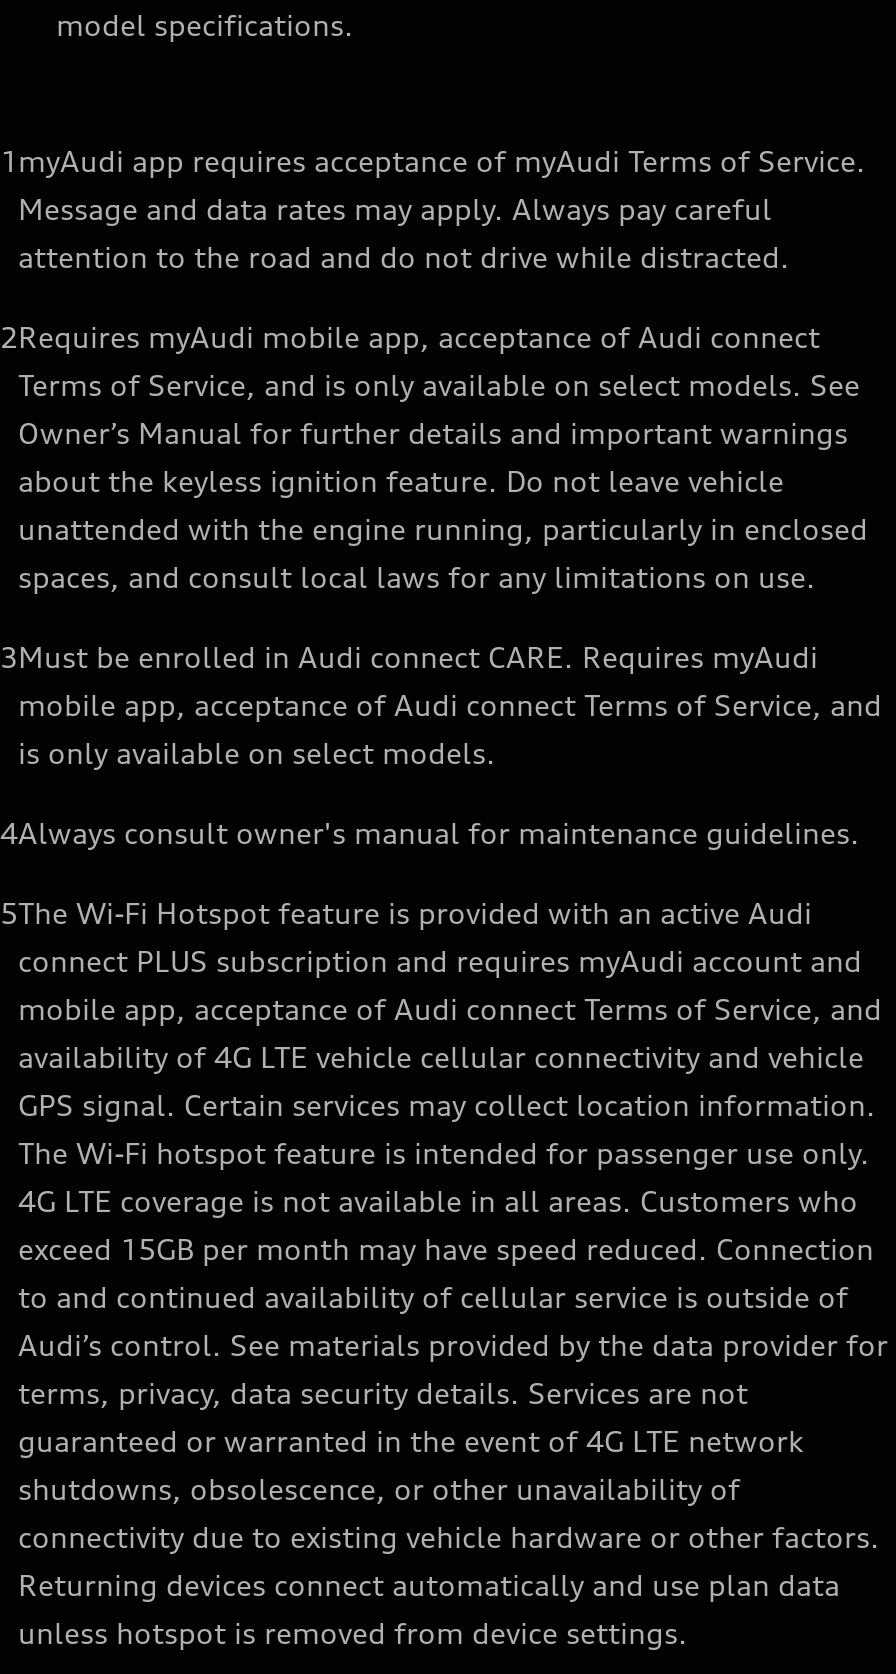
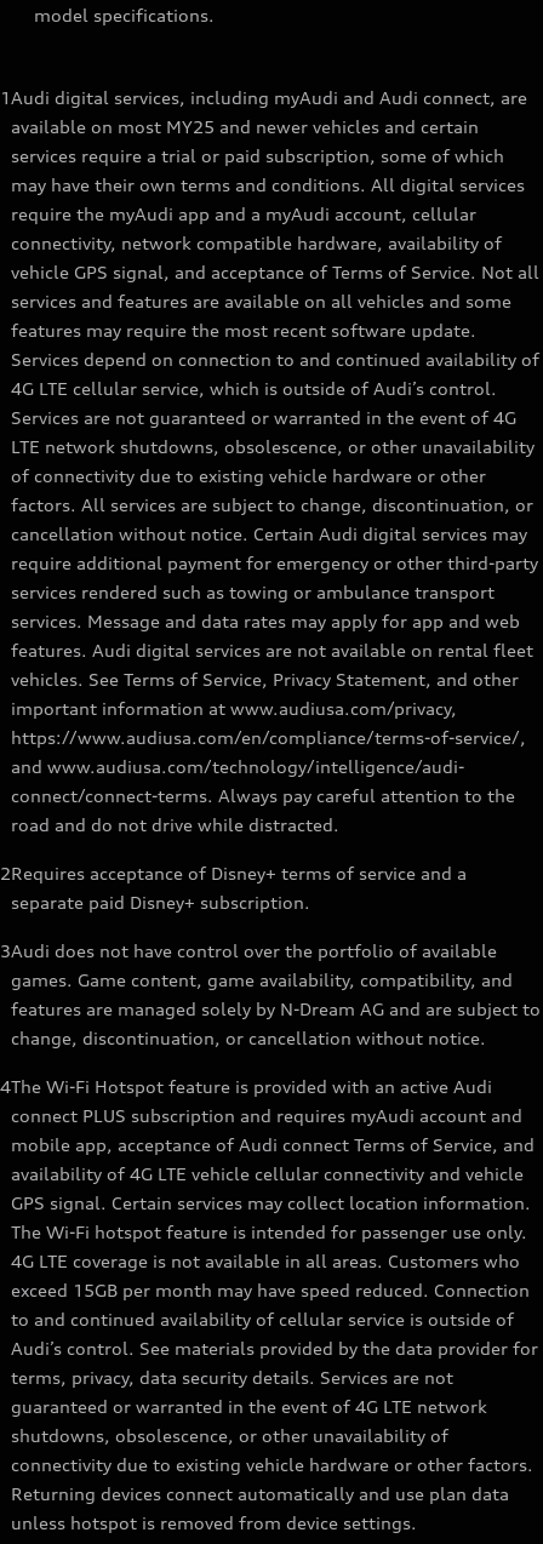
[0,144,882,930] 1 myAudi app requires acceptance of myAudi Terms of Service. | Message and data rates may apply. Always pay careful | attention to the road and do not drive while distracted. | 2 Requires myAudi mobile app, acceptance of Audi connect | Terms of Service, and is only available on select models. See | Owner’s Manual for further details and important warnings | about the keyless ignition feature. Do not leave vehicle | unattended with the engine running, particularly in enclosed | spaces, and consult local laws for any limitations on use. | 3Must be enrolled in Audi connect CARE. Requires myAudi | mobile app, acceptance of Audi connect Terms of Service, and | is only available on select models. | 4Always consult owner's manual for maintenance guidelines. | 5The Wi-Fi Hotspot feature is provided with an active Audi -> [0,87,541,1097] 1 Audi digital services, including myAudi and Audi connect, are | available on most MY25 and newer vehicles and certain | services require a trial or paid subscription, some of which | may have their own terms and conditions. All digital services | require the myAudi app and a myAudi account, cellular | connectivity, network compatible hardware, availability of | vehicle GPS signal, and acceptance of Terms of Service. Not all | services and features are available on all vehicles and some | features may require the most recent software update. | Services depend on connection to and continued availability of | 4G LTE cellular service, which is outside of Audi’s control. | Services are not guaranteed or warranted in the event of 4G | LTE network shutdowns, obsolescence, or other unavailability | of connectivity due to existing vehicle hardware or other | factors. All services are subject to change, discontinuation, or | cancellation without notice. Certain Audi digital services may | require additional payment for emergency or other third-party | services rendered such as towing or ambulance transport | services. Message and data rates may apply for app and web | features. Audi digital services are not available on rental fleet | vehicles. See Terms of Service, Privacy Statement, and other | important information at www.audiusa.com/privacy, | https://www.audiusa.com/en/compliance/terms-of-service/, | and www.audiusa.com/technology/intelligence/audi- | connect/connect-terms. Always pay careful attention to the | road and do not drive while distracted. | 2Requires acceptance of Disney+ terms of service and a | separate paid Disney+ subscription. | 3Audi does not have control over the portfolio of available | games. Game content, game availability, compatibility, and | features are managed solely by N-Dream AG and are subject to | change, discontinuation, or cancellation without notice. | 4The Wi-Fi Hotspot feature is provided with an active Audi

